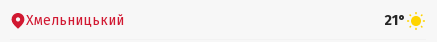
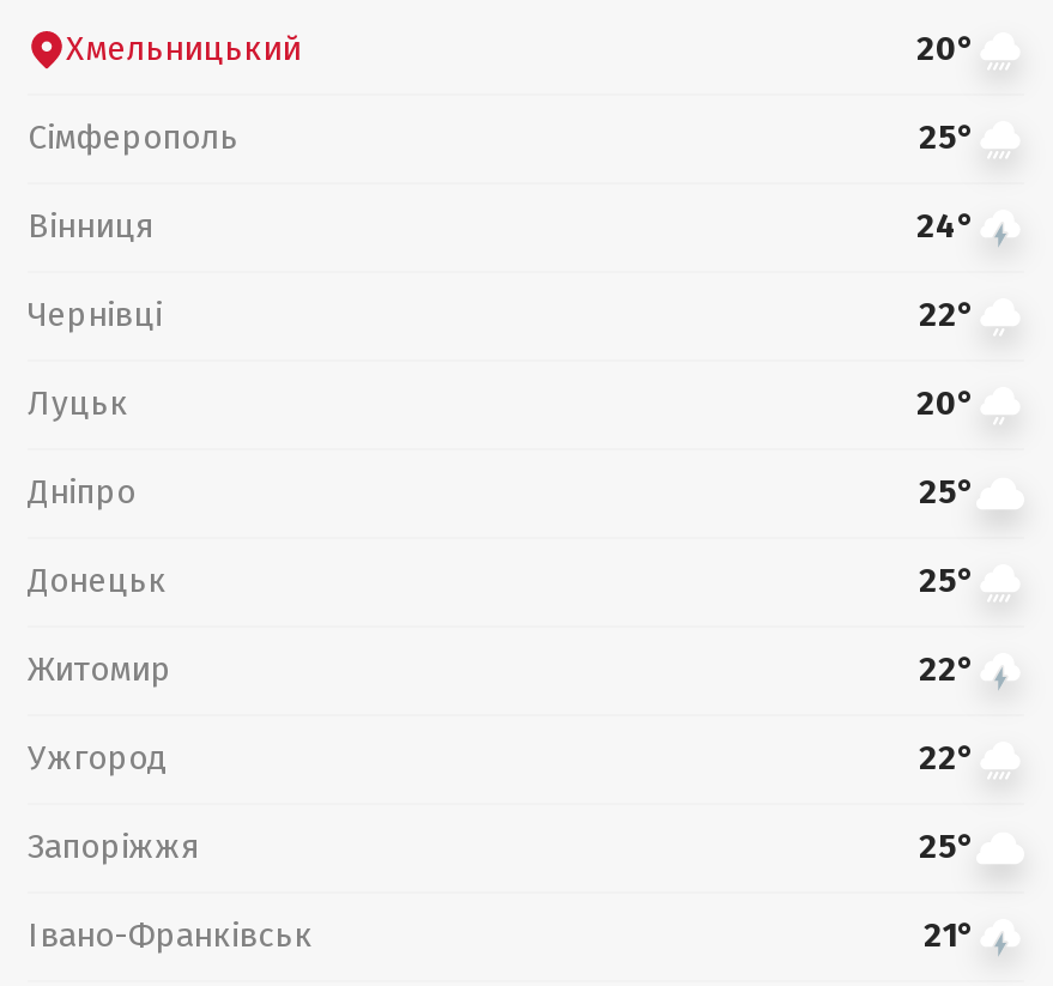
none -> [28,29,976,955] 20° | Сімферополь | 25° | Вінниця | 24° | Чернівці | 22° | Луцьк | 20° | Дніпро | 25° | Донецьк | 25° | Житомир | 22° | Ужгород | 22° | Запоріжжя | 25° | Івано-Франківськ

